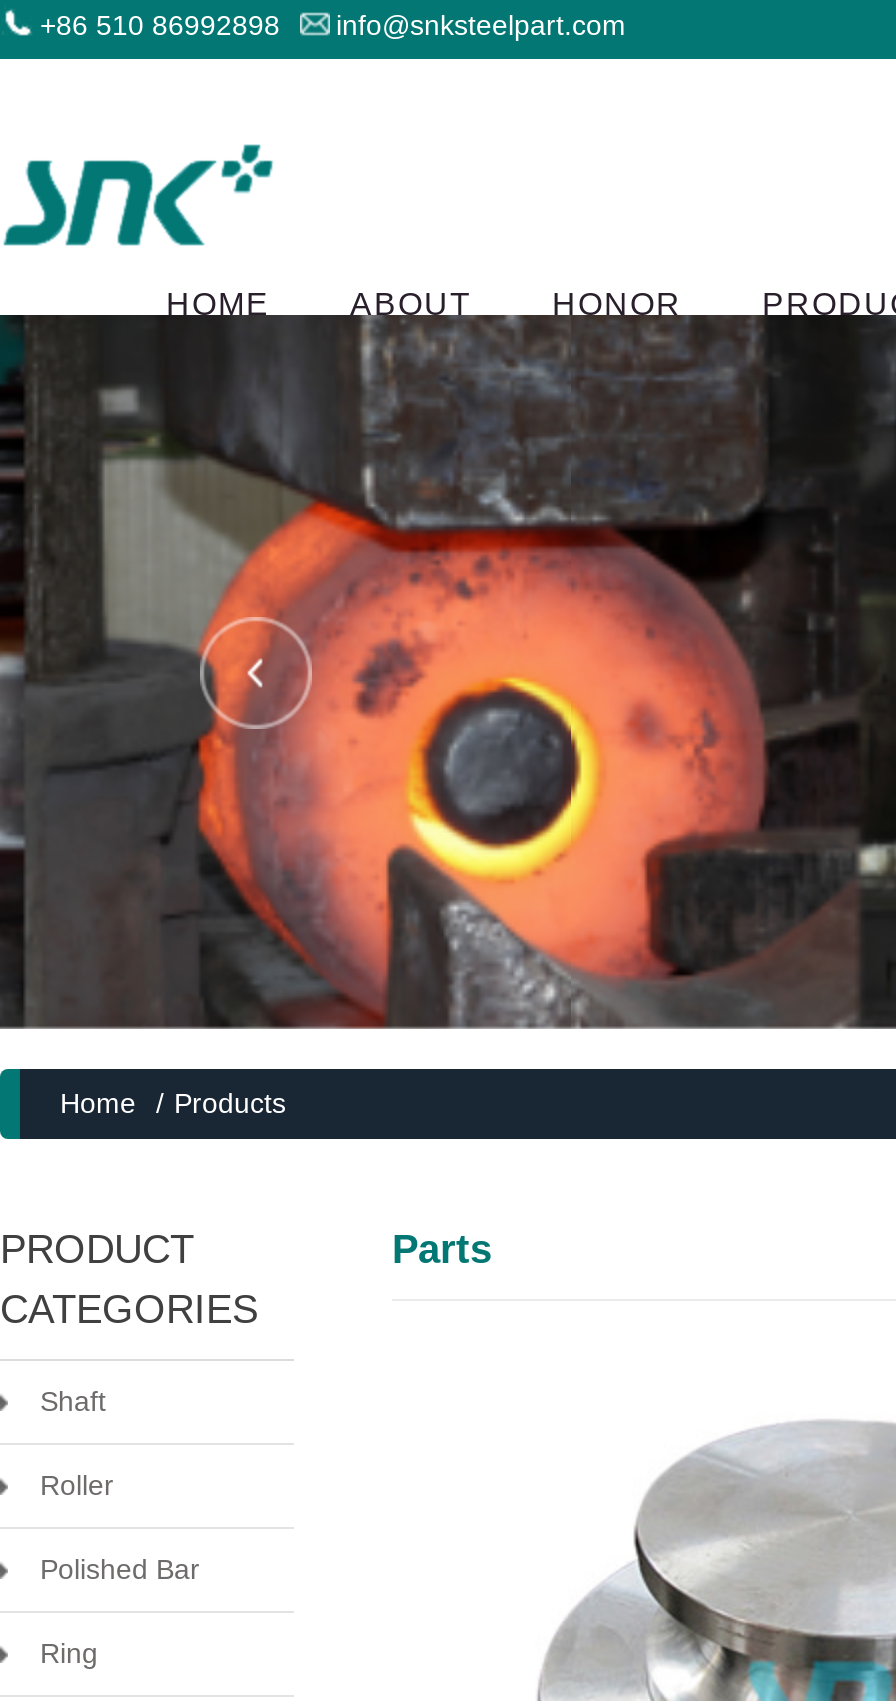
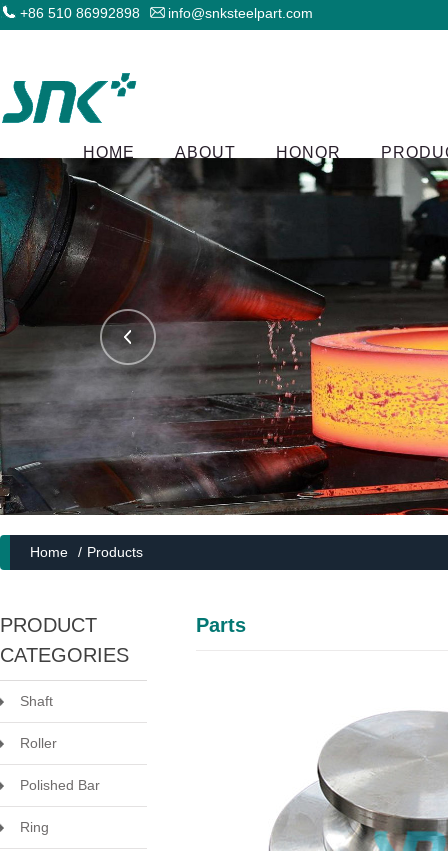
[6,315,890,1029] [image] -> [3,158,445,516] [image]

